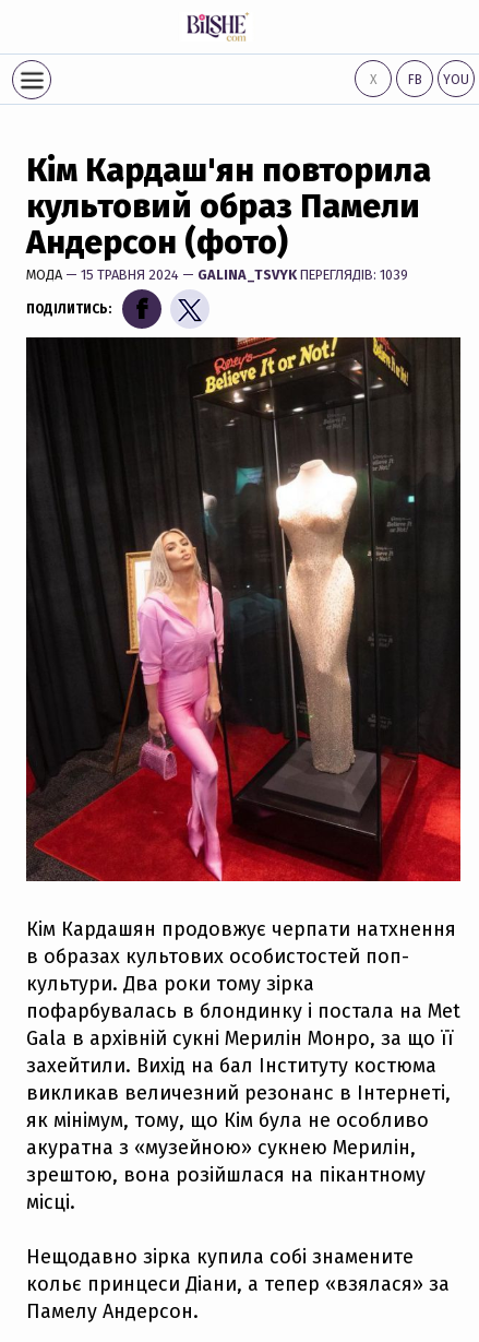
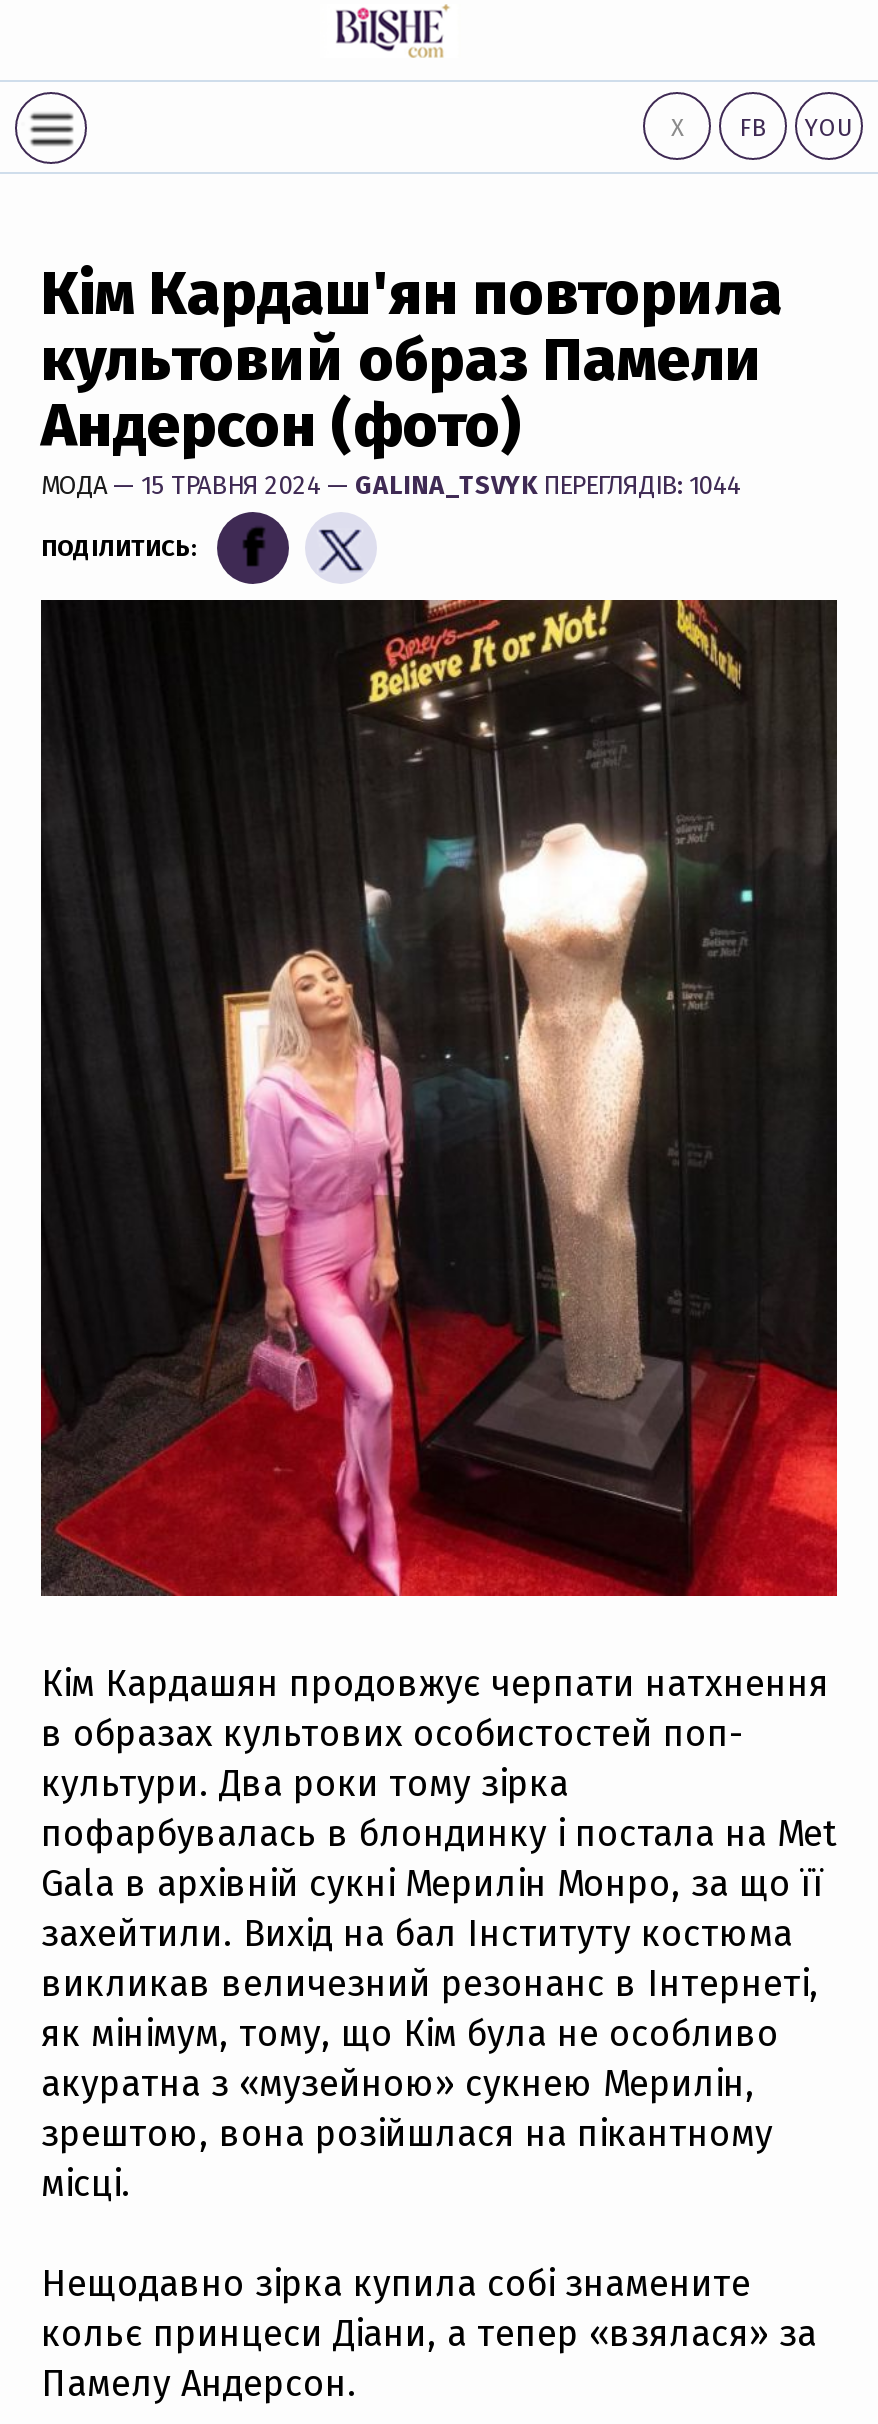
[26,266,408,283] МОДА — 15 ТРАВНЯ 2024 — GALINA_TSVYK ПЕРЕГЛЯДІВ: 1039 -> [41,470,741,500] МОДА — 15 ТРАВНЯ 2024 — GALINA_TSVYK ПЕРЕГЛЯДІВ: 1044

